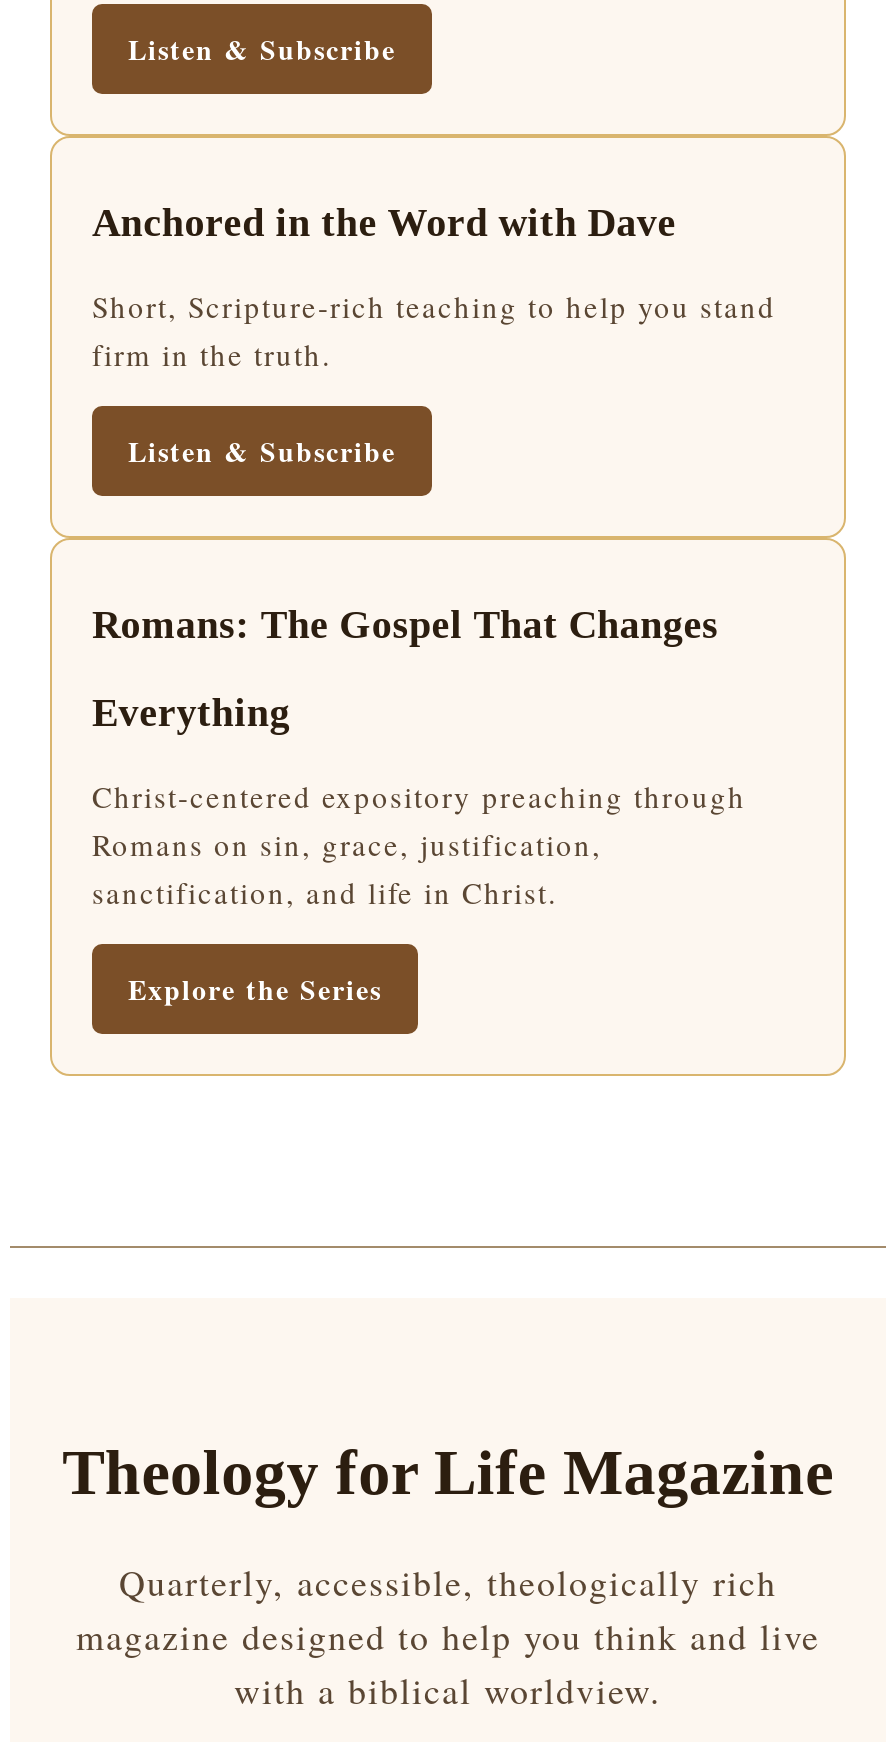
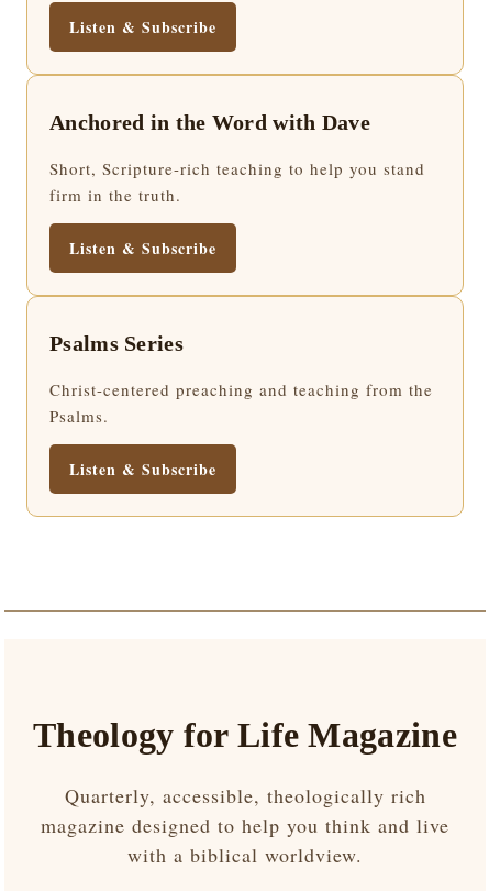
[92,602,746,1010] Romans: The Gospel That Changes | Everything | Christ-centered expository preaching through | Romans on sin, grace, justification, | sanctification, and life in Christ. | Explore the Series -> [49,331,433,480] Psalms Series | Christ-centered preaching and teaching from the | Psalms. | Listen & Subscribe

